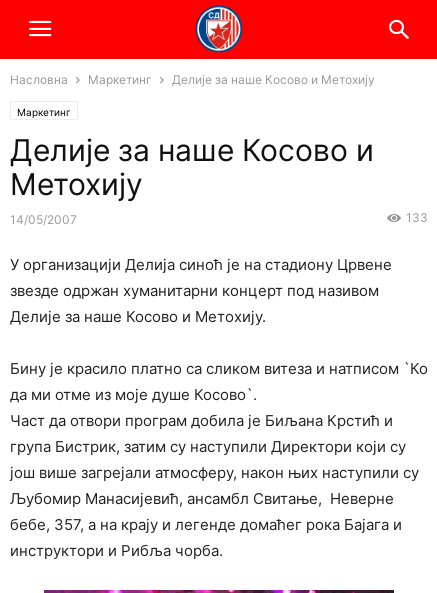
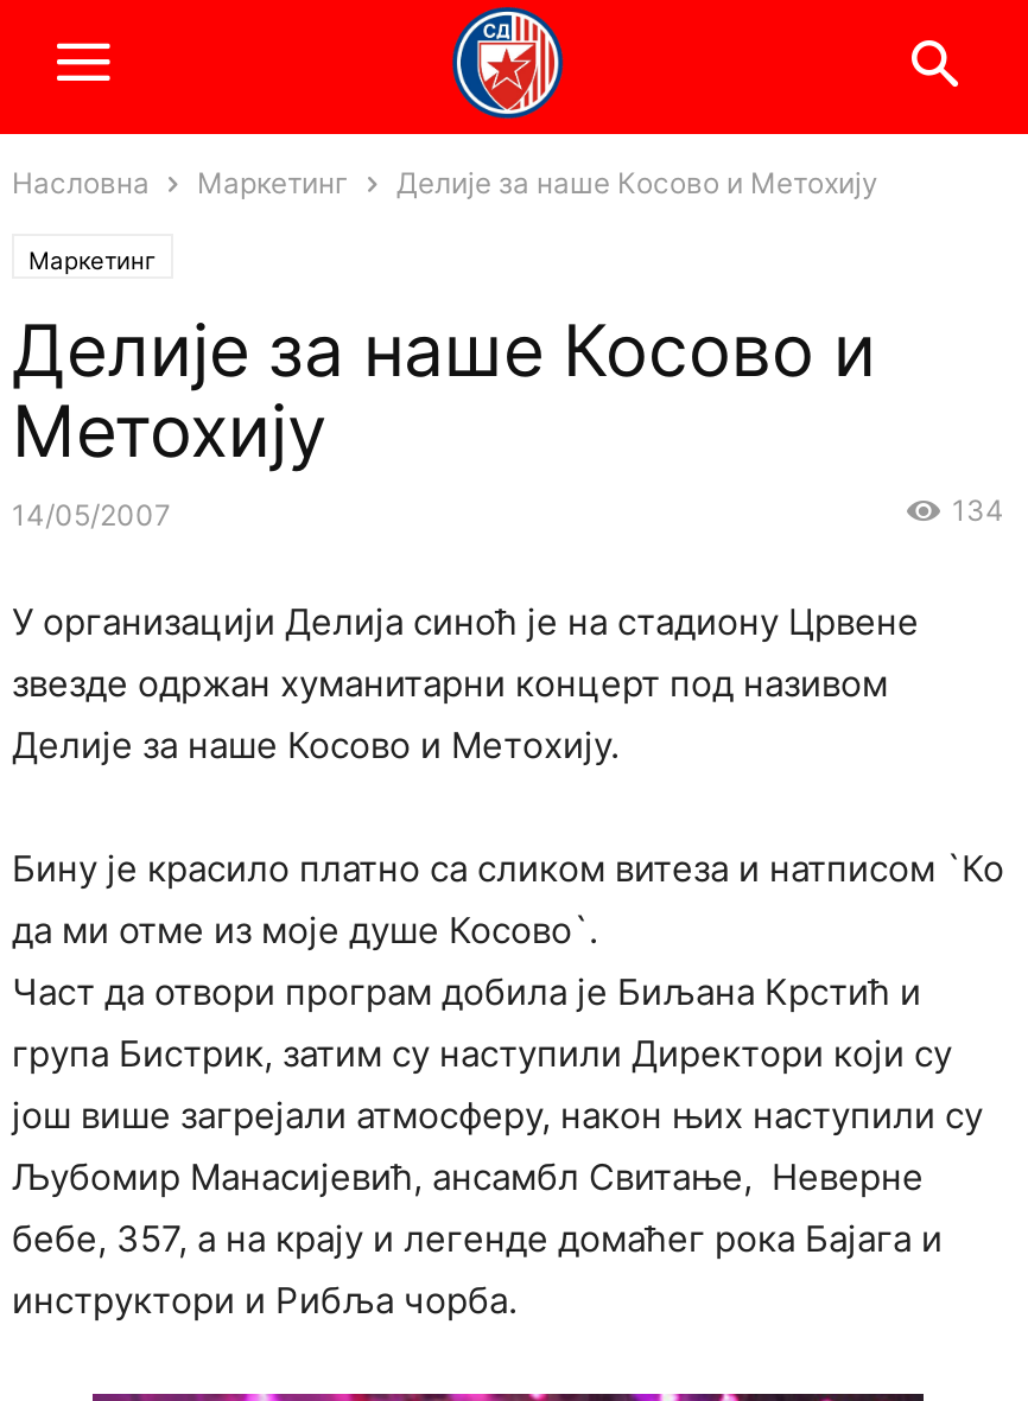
[406,210,428,225] 133 -> [952,492,1004,528] 134

